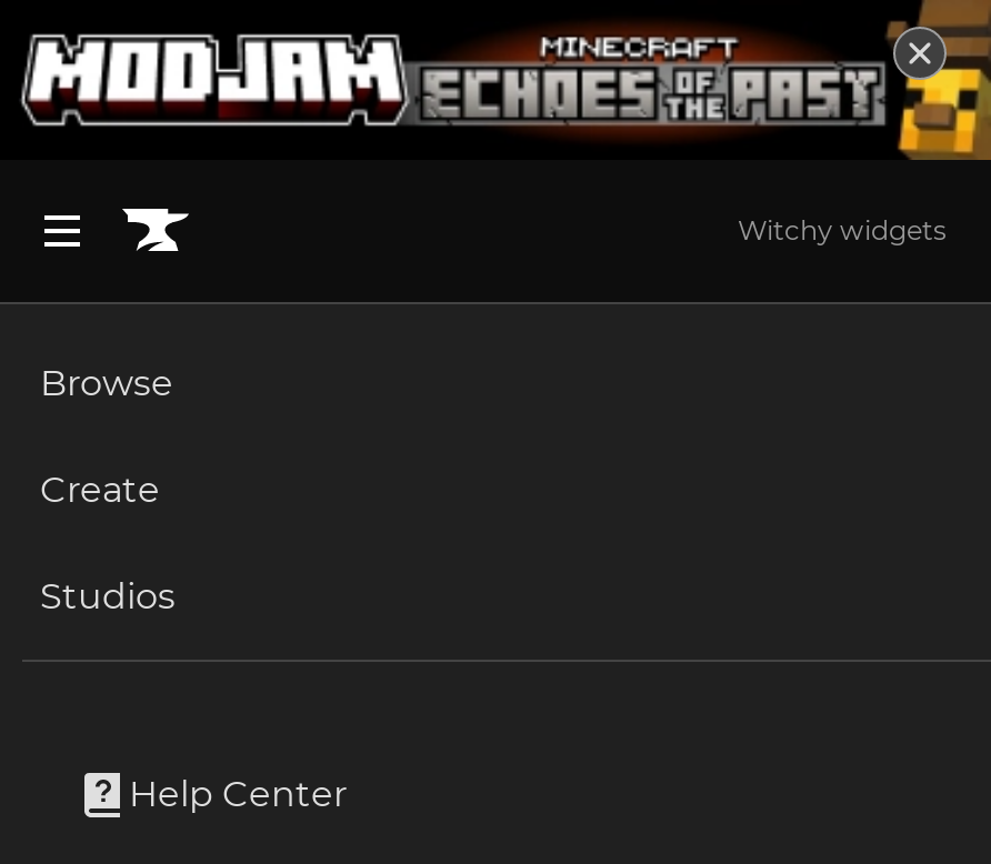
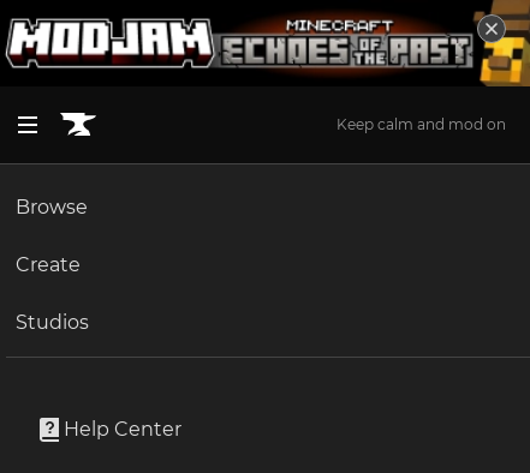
[738,213,947,246] Witchy widgets -> [337,115,506,133] Keep calm and mod on

